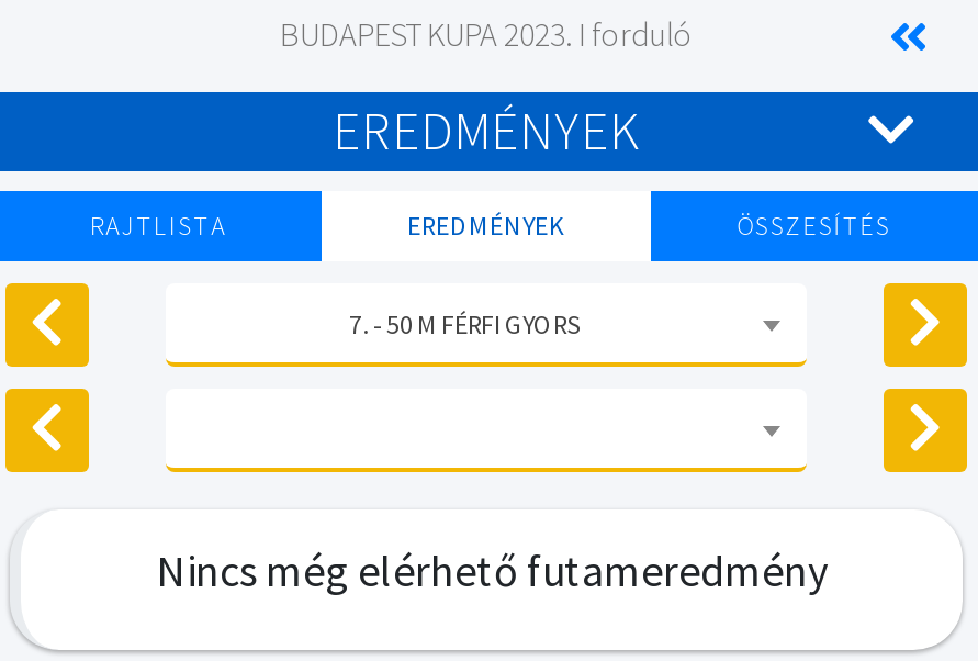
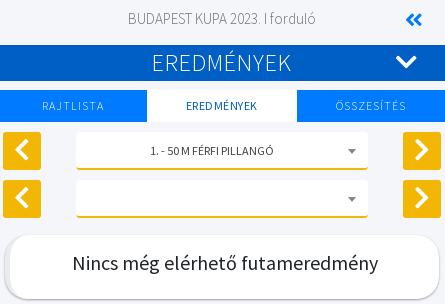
[349,306,580,339] 7. - 50 M FÉRFI GYORS -> [150,142,274,157] 1. - 50 M FÉRFI PILLANGÓ

